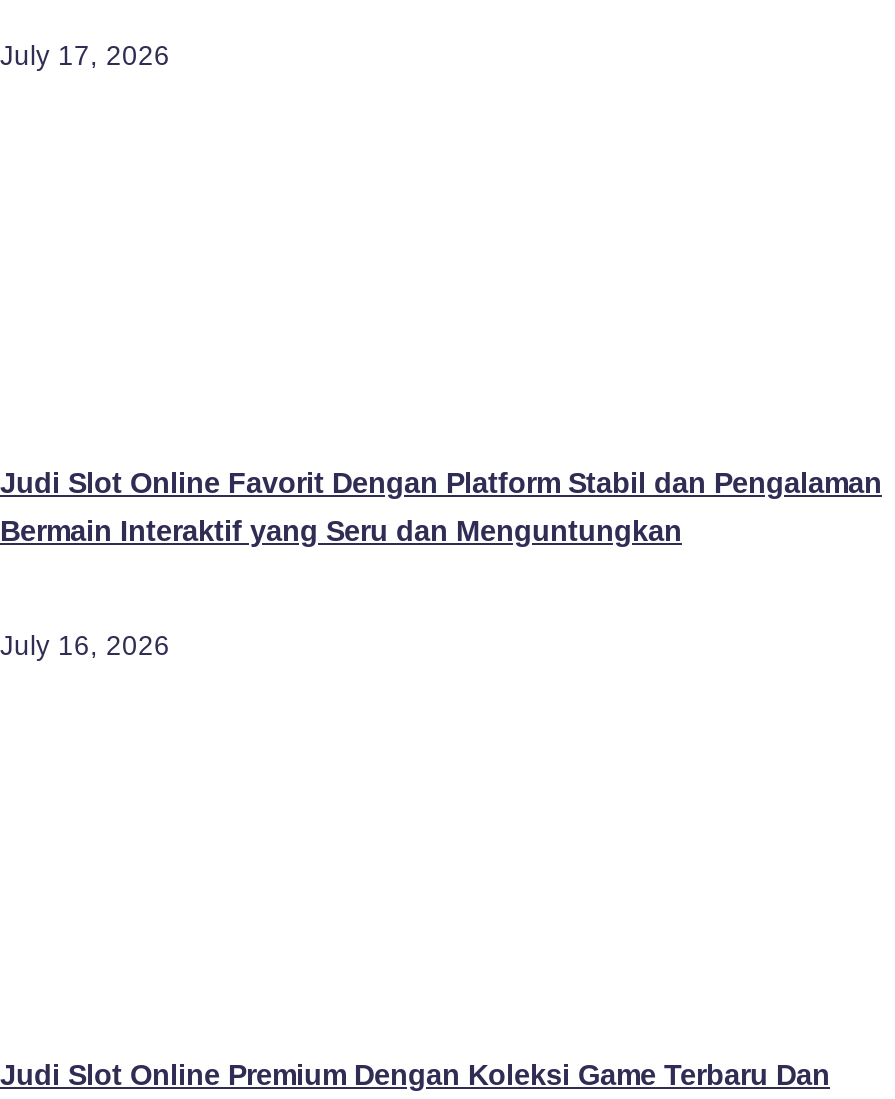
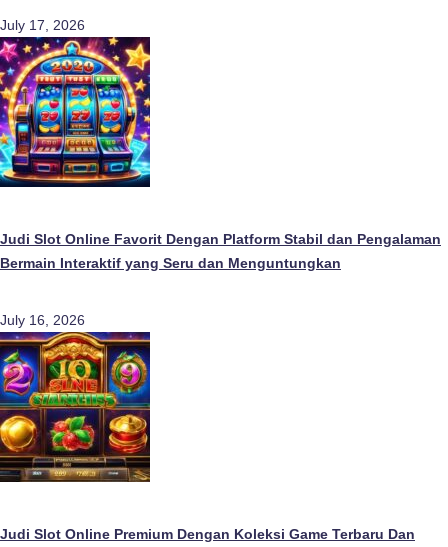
none -> [3,36,151,188] [image]
none -> [3,331,151,483] [image]

